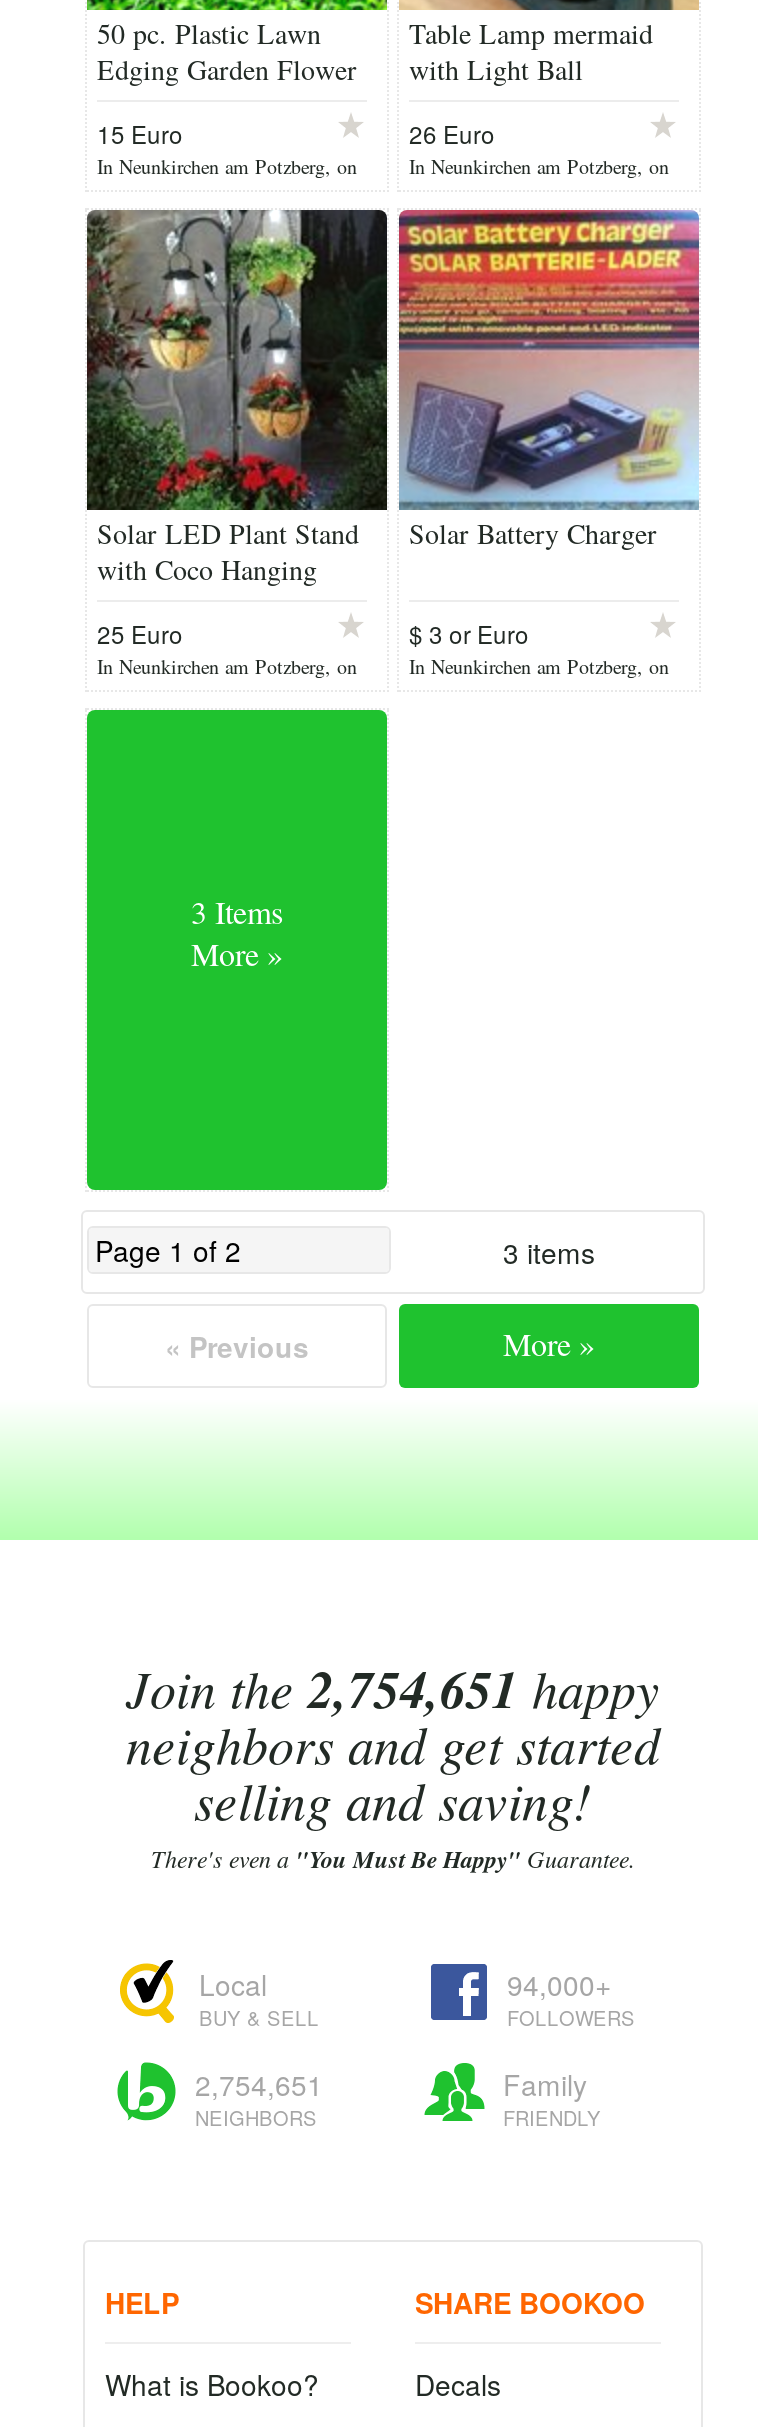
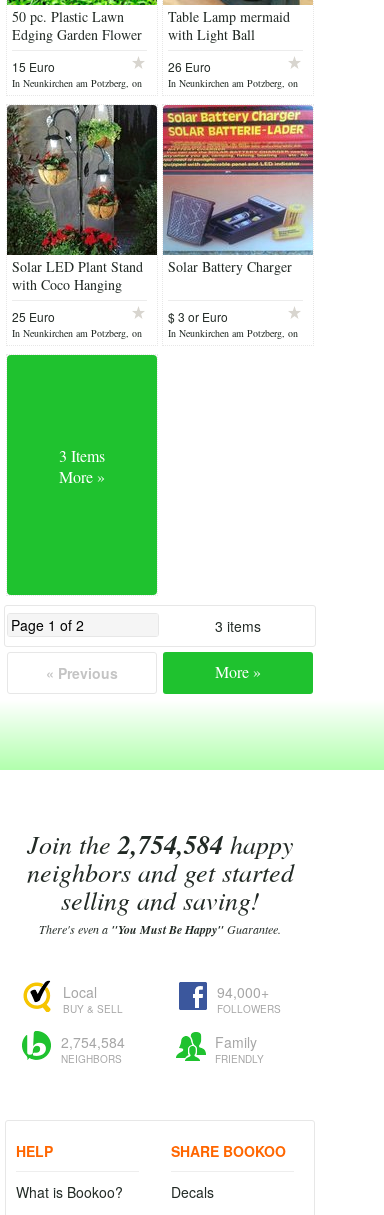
[126,1652,660,1724] Join the 2,754,651 happy -> [26,826,293,862] Join the 2,754,584 happy
[195,2064,323,2104] 2,754,651 -> [61,1032,125,1052] 2,754,584

